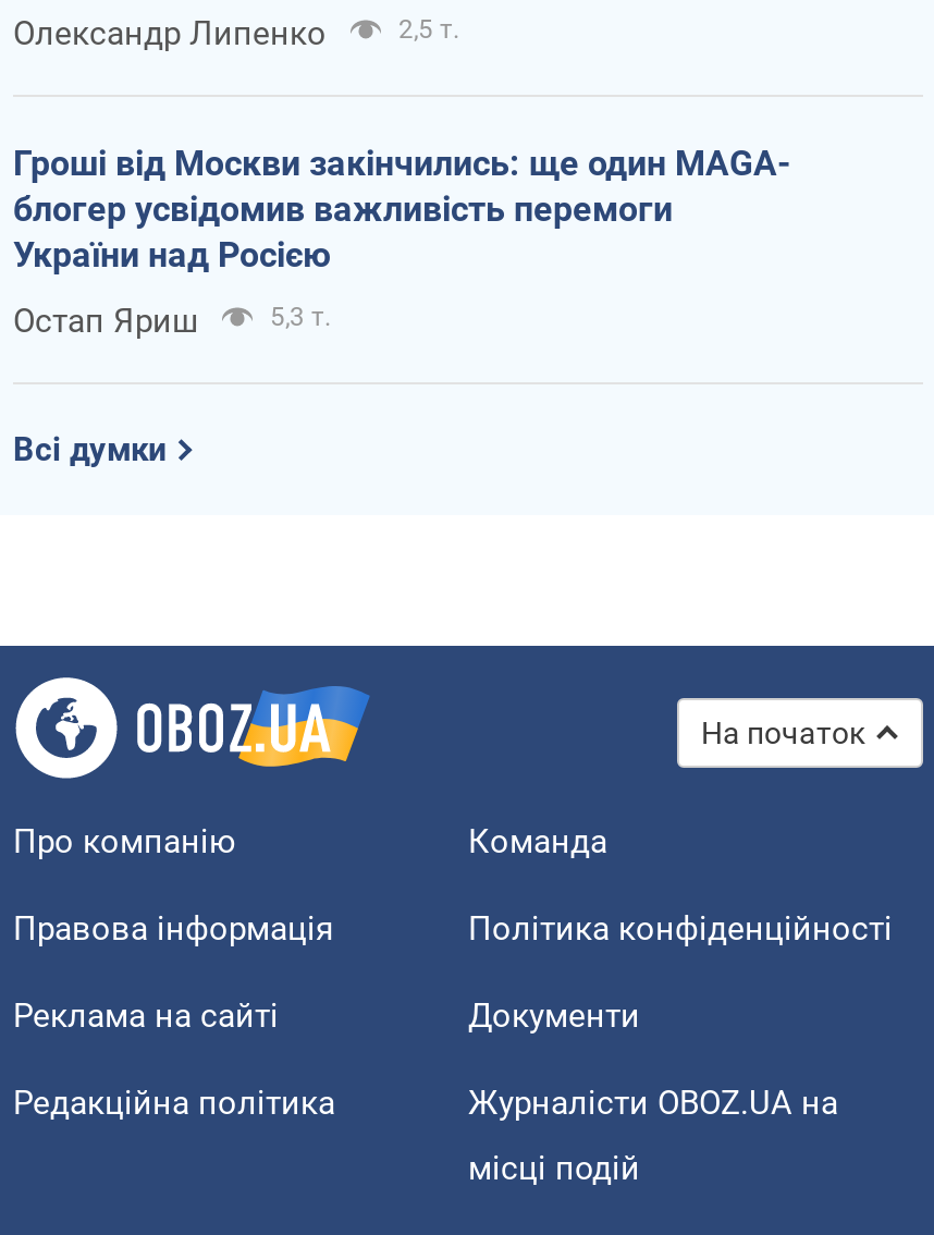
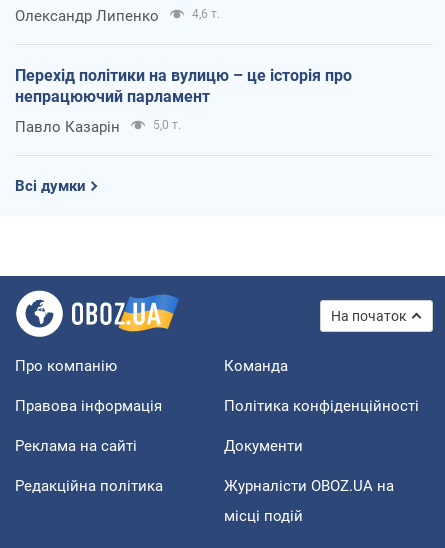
[398,14,459,44] 2,5 т. -> [192,7,220,21] 4,6 т.
[13,142,790,275] Гроші від Москви закінчились: ще один MAGA- | блогер усвідомив важливість перемоги | України над Росією -> [15,66,352,106] Перехід політики на вулицю – це історія про | непрацюючий парламент
[13,301,331,340] Остап Яриш | 5,3 т. -> [15,118,181,136] Павло Казарін | 5,0 т.

